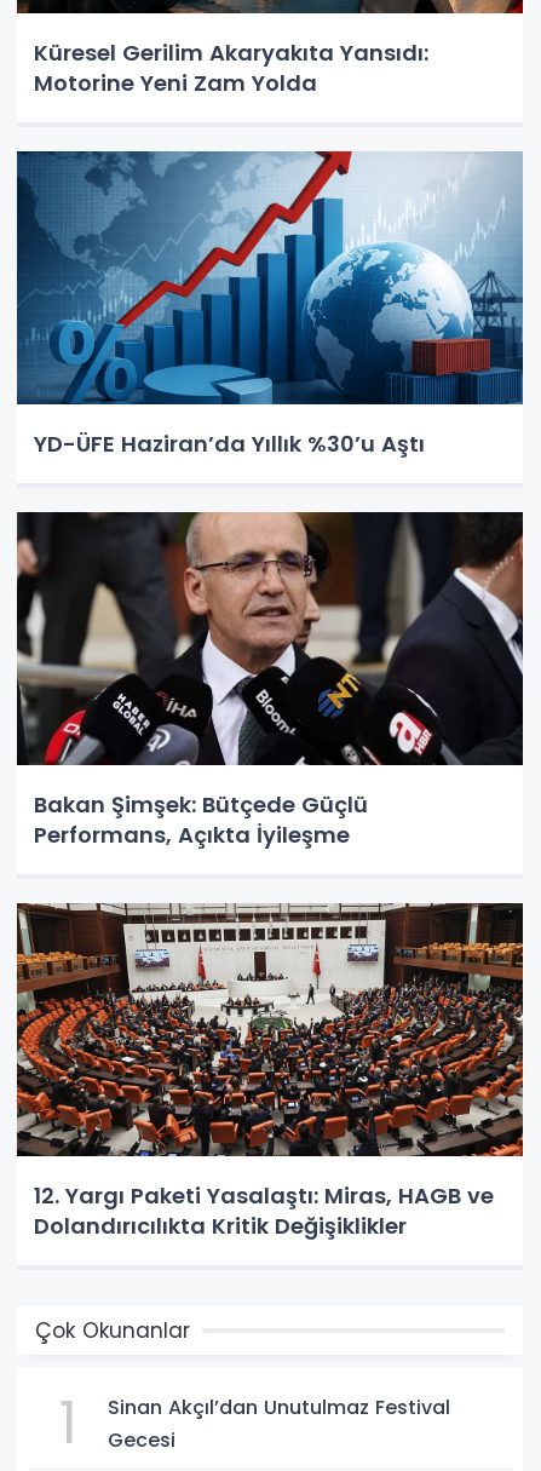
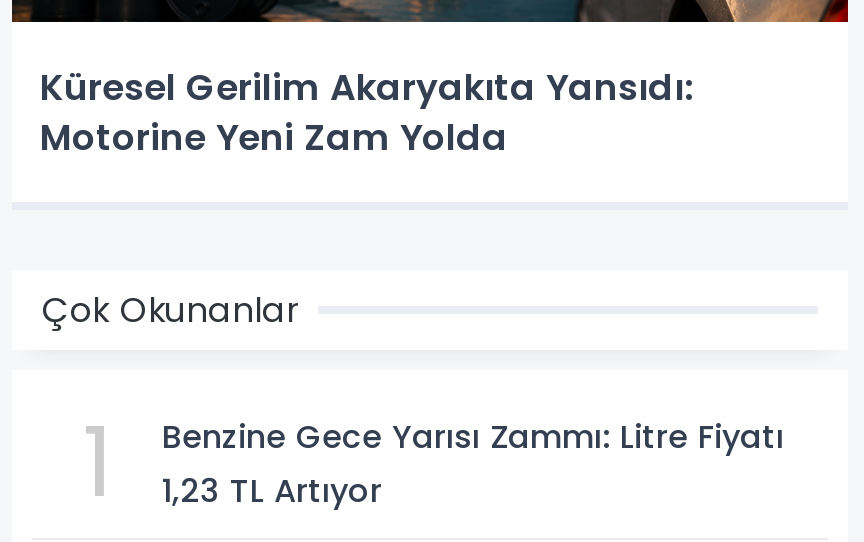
[16,150,524,459] [image] | YD-ÜFE Haziran’da Yıllık %30’u Aştı -> none
[16,511,524,850] [image] | Bakan Şimşek: Bütçede Güçlü | Performans, Açıkta İyileşme -> none
[16,902,524,1241] [image] | 12. Yargı Paketi Yasalaştı: Miras, HAGB ve | Dolandırıcılıkta Kritik Değişiklikler -> none
[108,1394,450,1454] Sinan Akçıl’dan Unutulmaz Festival | Gecesi -> [162,414,784,514] Benzine Gece Yarısı Zammı: Litre Fiyatı | 1,23 TL Artıyor

